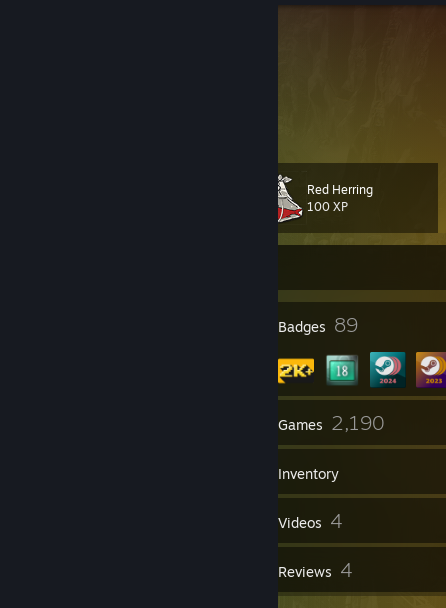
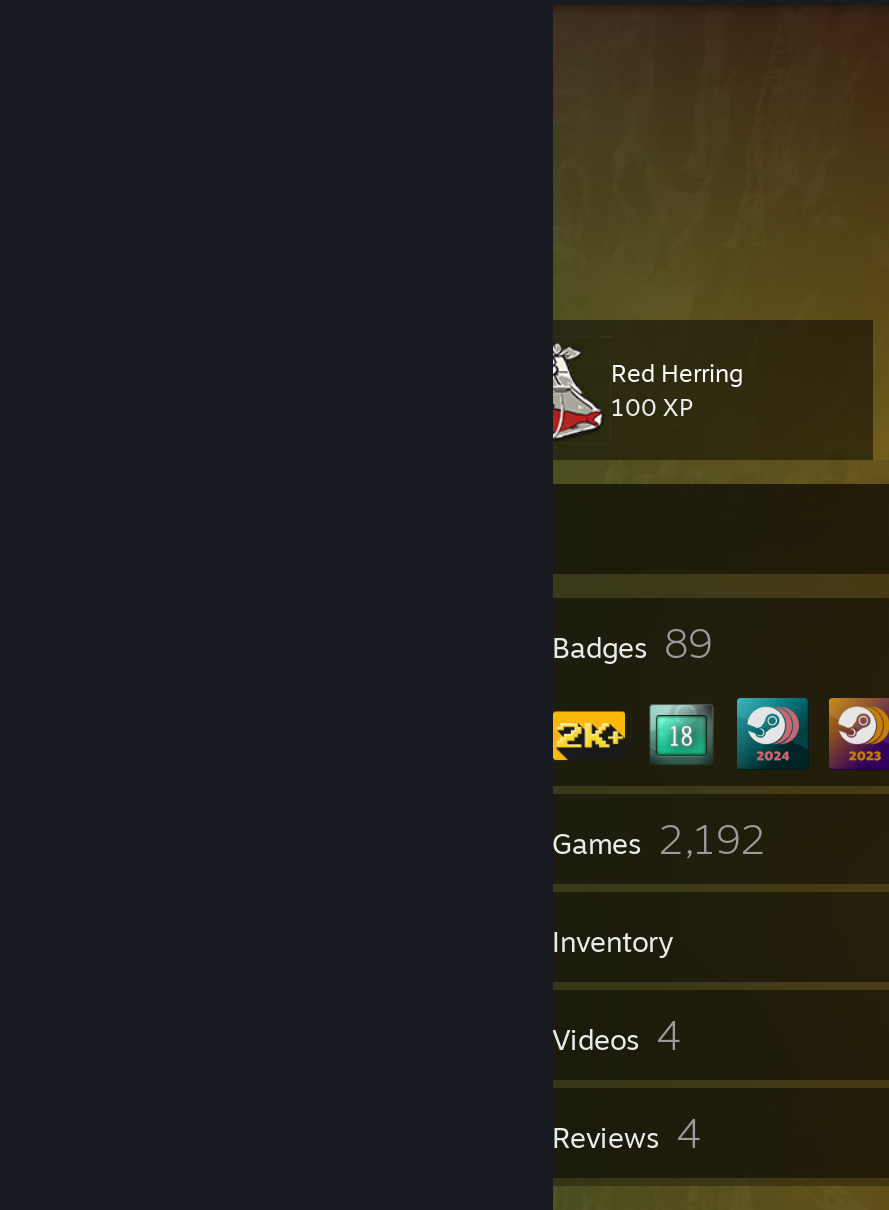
[277,410,384,435] Games 2,190 -> [552,814,766,864] Games 2,192

